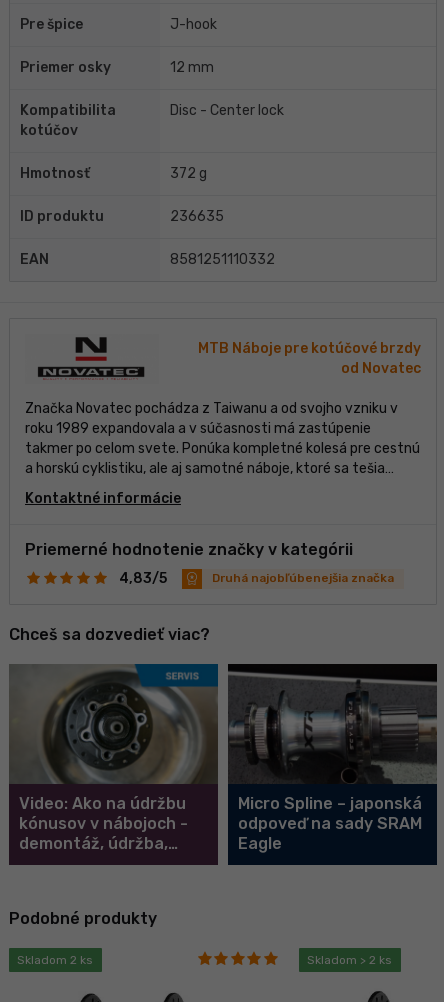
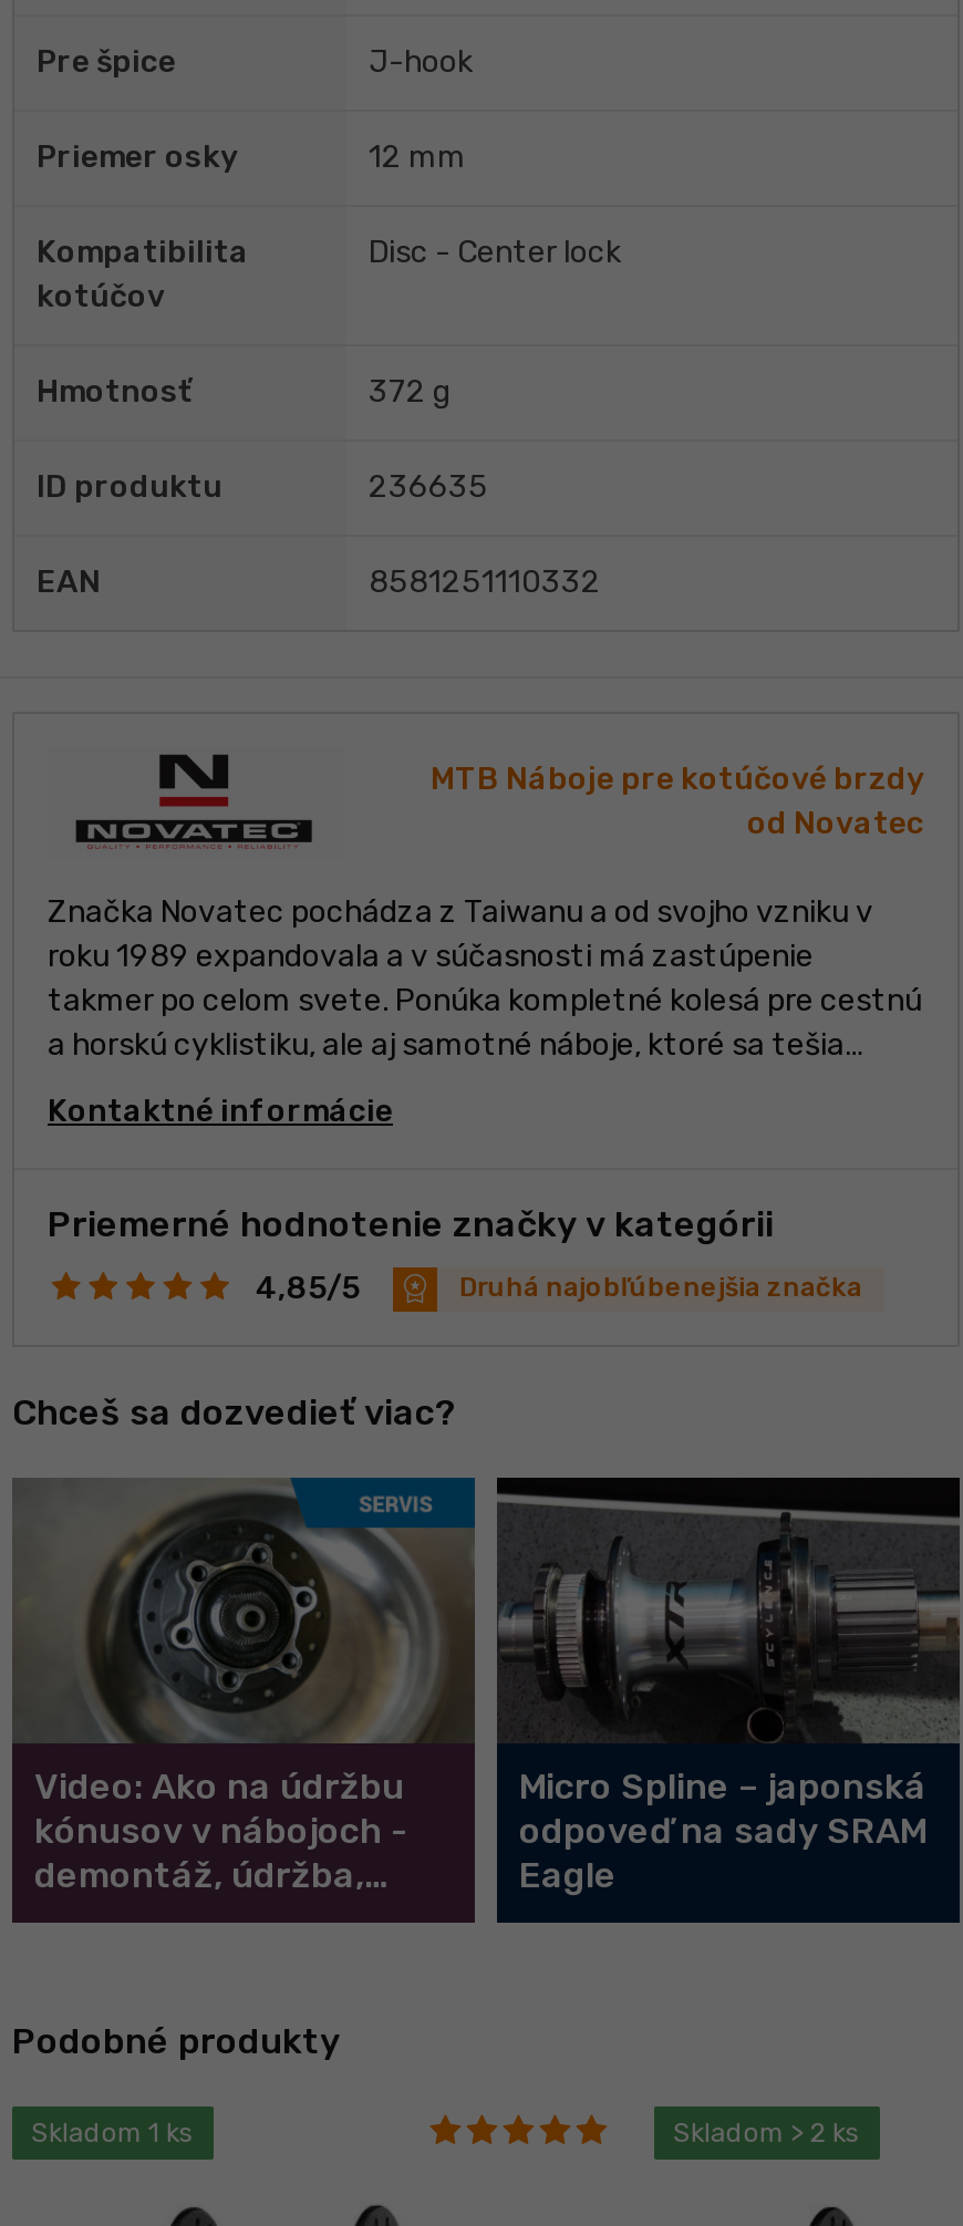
[119,570,167,587] 4,83/5 -> [255,1270,360,1307] 4,85/5
[17,953,93,967] Skladom 2 ks -> [31,2117,195,2148] Skladom 1 ks

